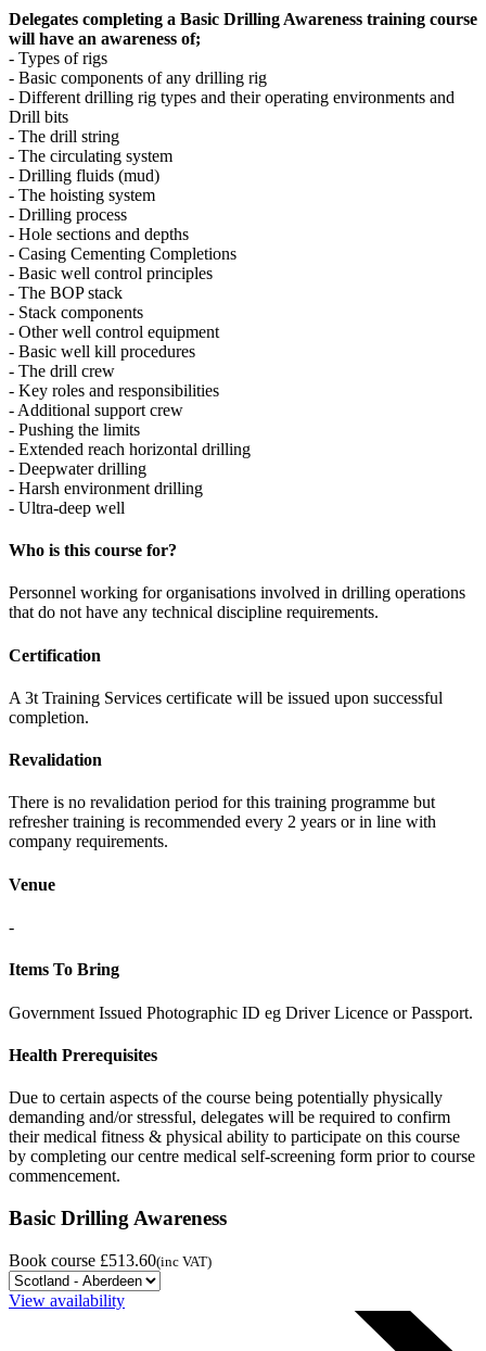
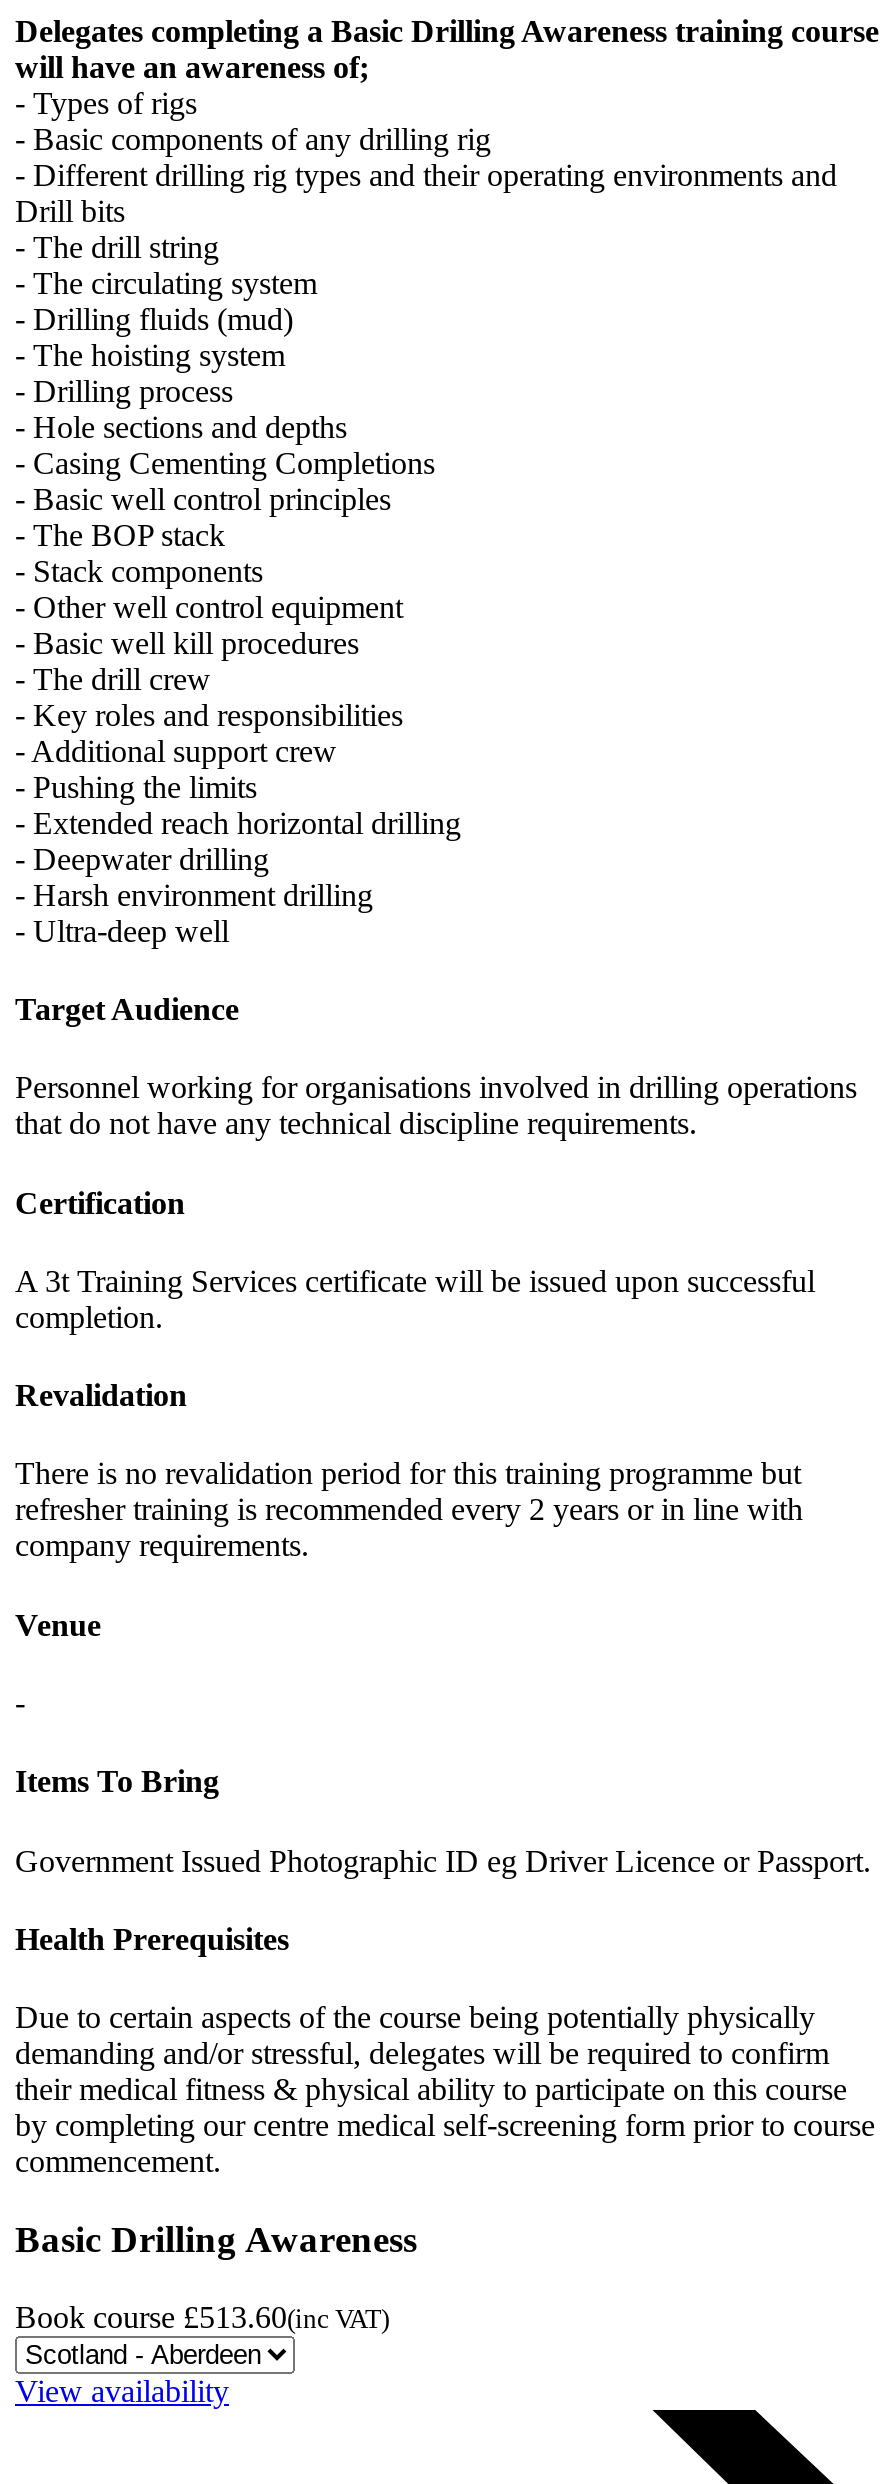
[9,541,177,560] Who is this course for? -> [15,992,239,1026] Target Audience

